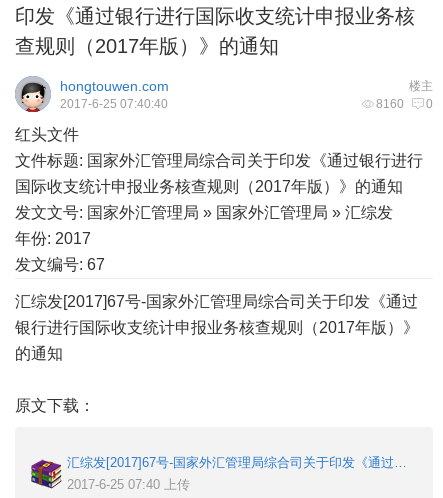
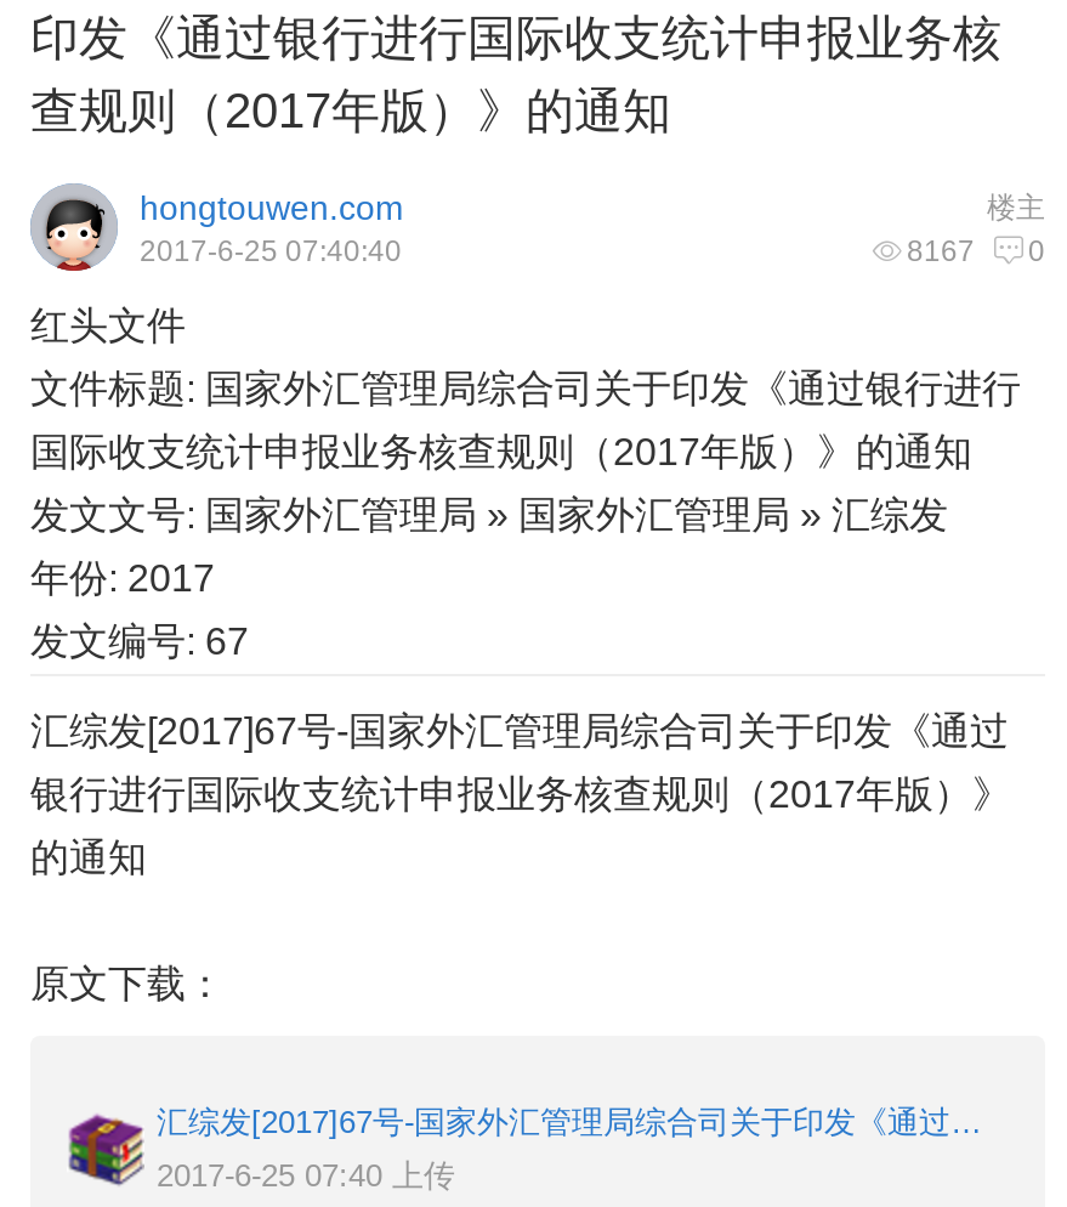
[376,97,433,111] 8160 0 -> [907,234,1045,268] 8167 0

